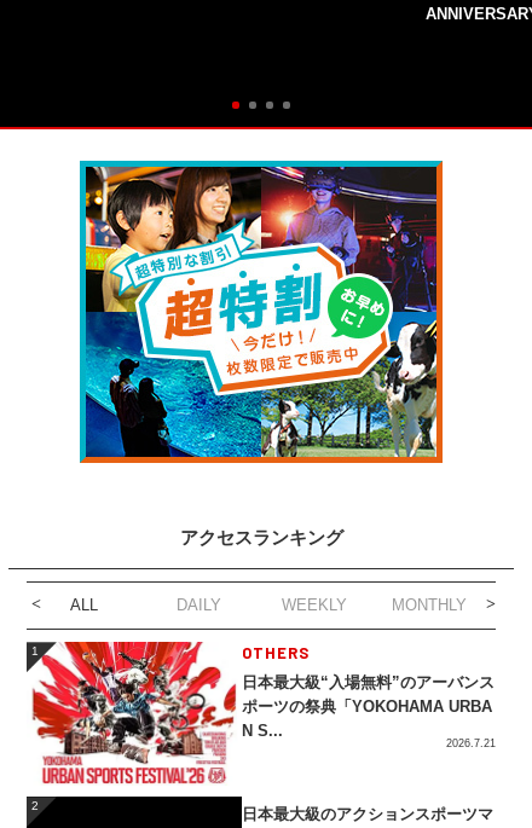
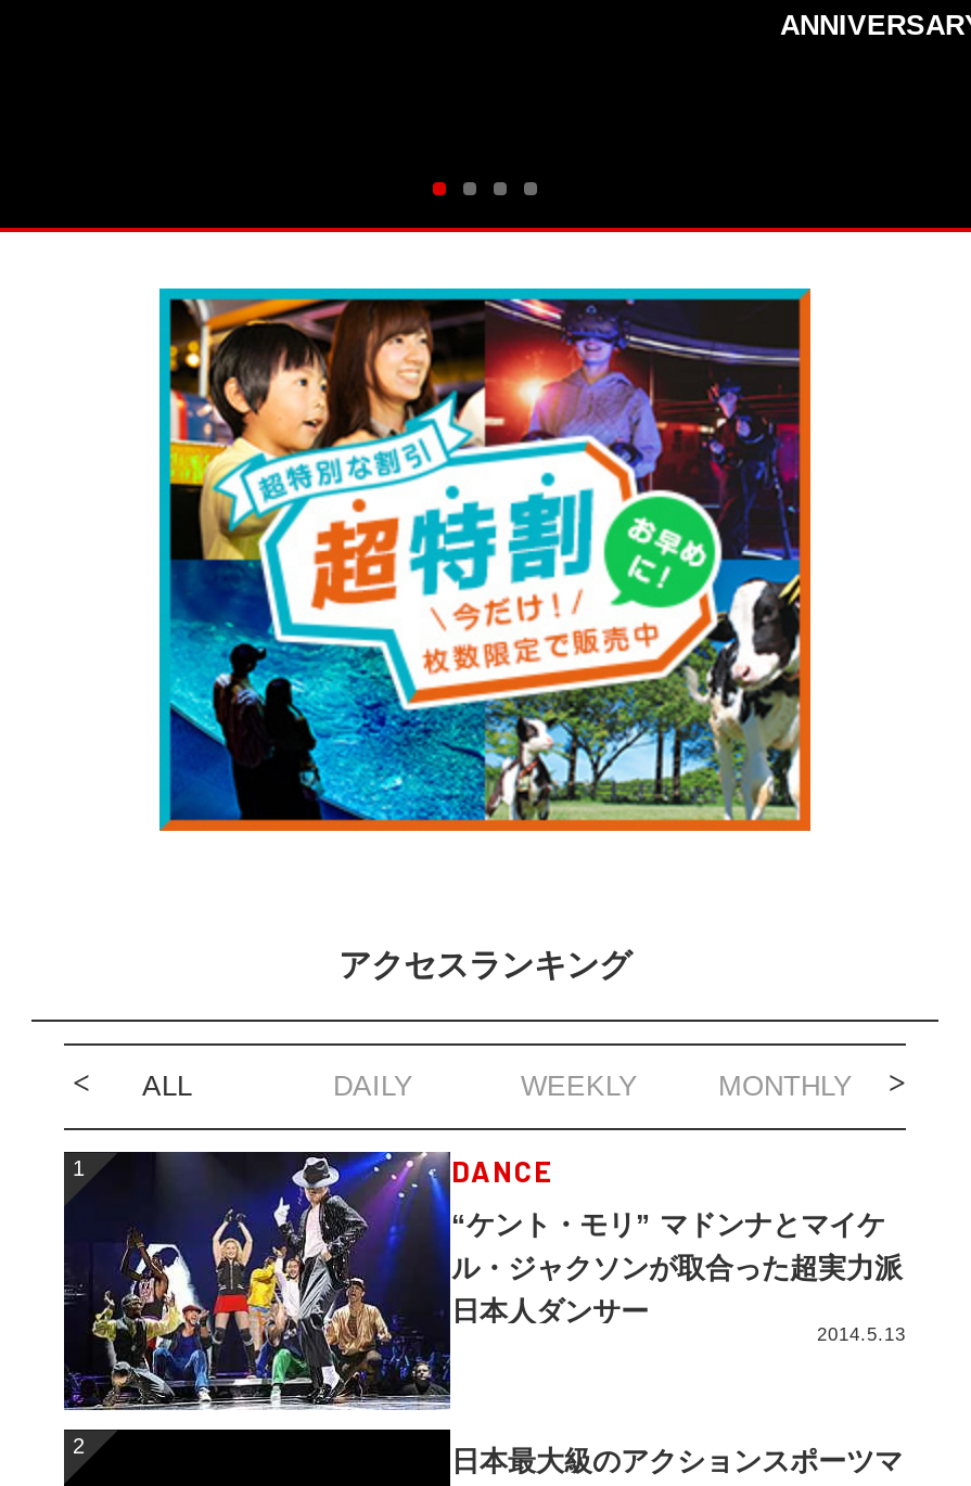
[27,641,310,786] [image] | OTHERS -> [62,1150,553,1412] [image] | DANCE
[242,673,496,749] 日本最大級“入場無料”のアーバンス | ポーツの祭典「YOKOHAMA URBA | N S... | 2026.7.21 -> [451,1207,906,1344] “ケント・モリ” マドンナとマイケ | ル・ジャクソンが取合った超実力派 | 日本人ダンサー | 2014.5.13

